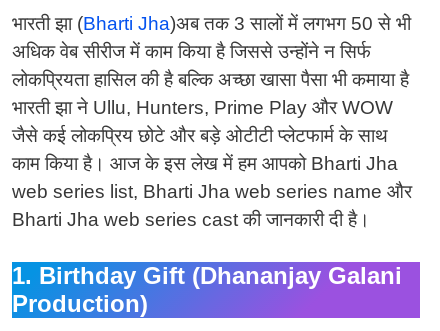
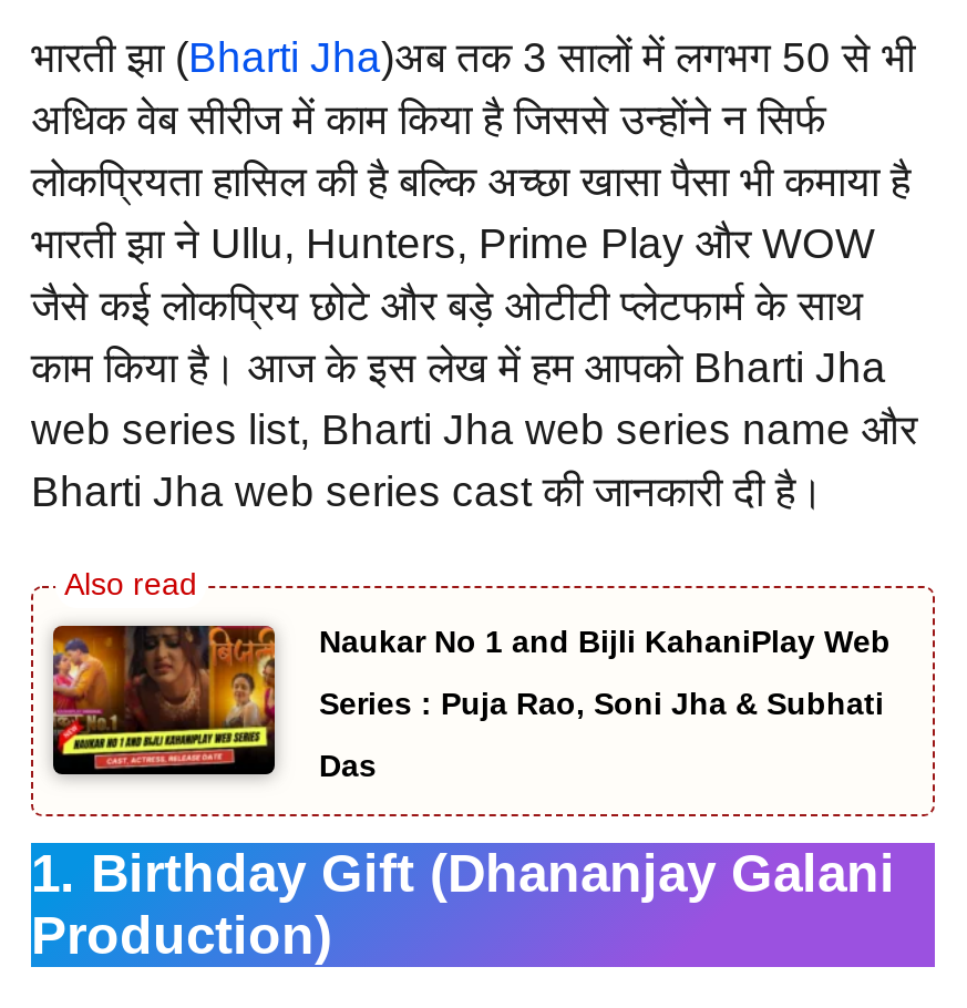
none -> [29,572,937,820] [image] | Naukar No 1 and Bijli KahaniPlay Web | Series : Puja Rao, Soni Jha & Subhati | Das

